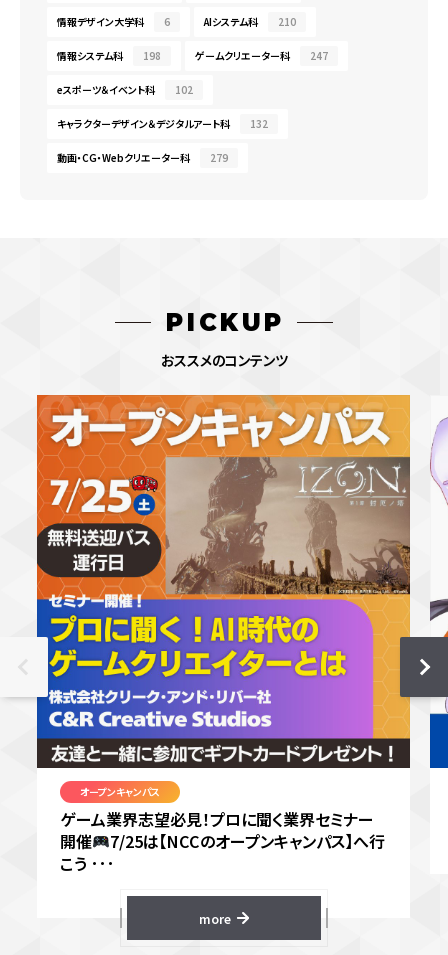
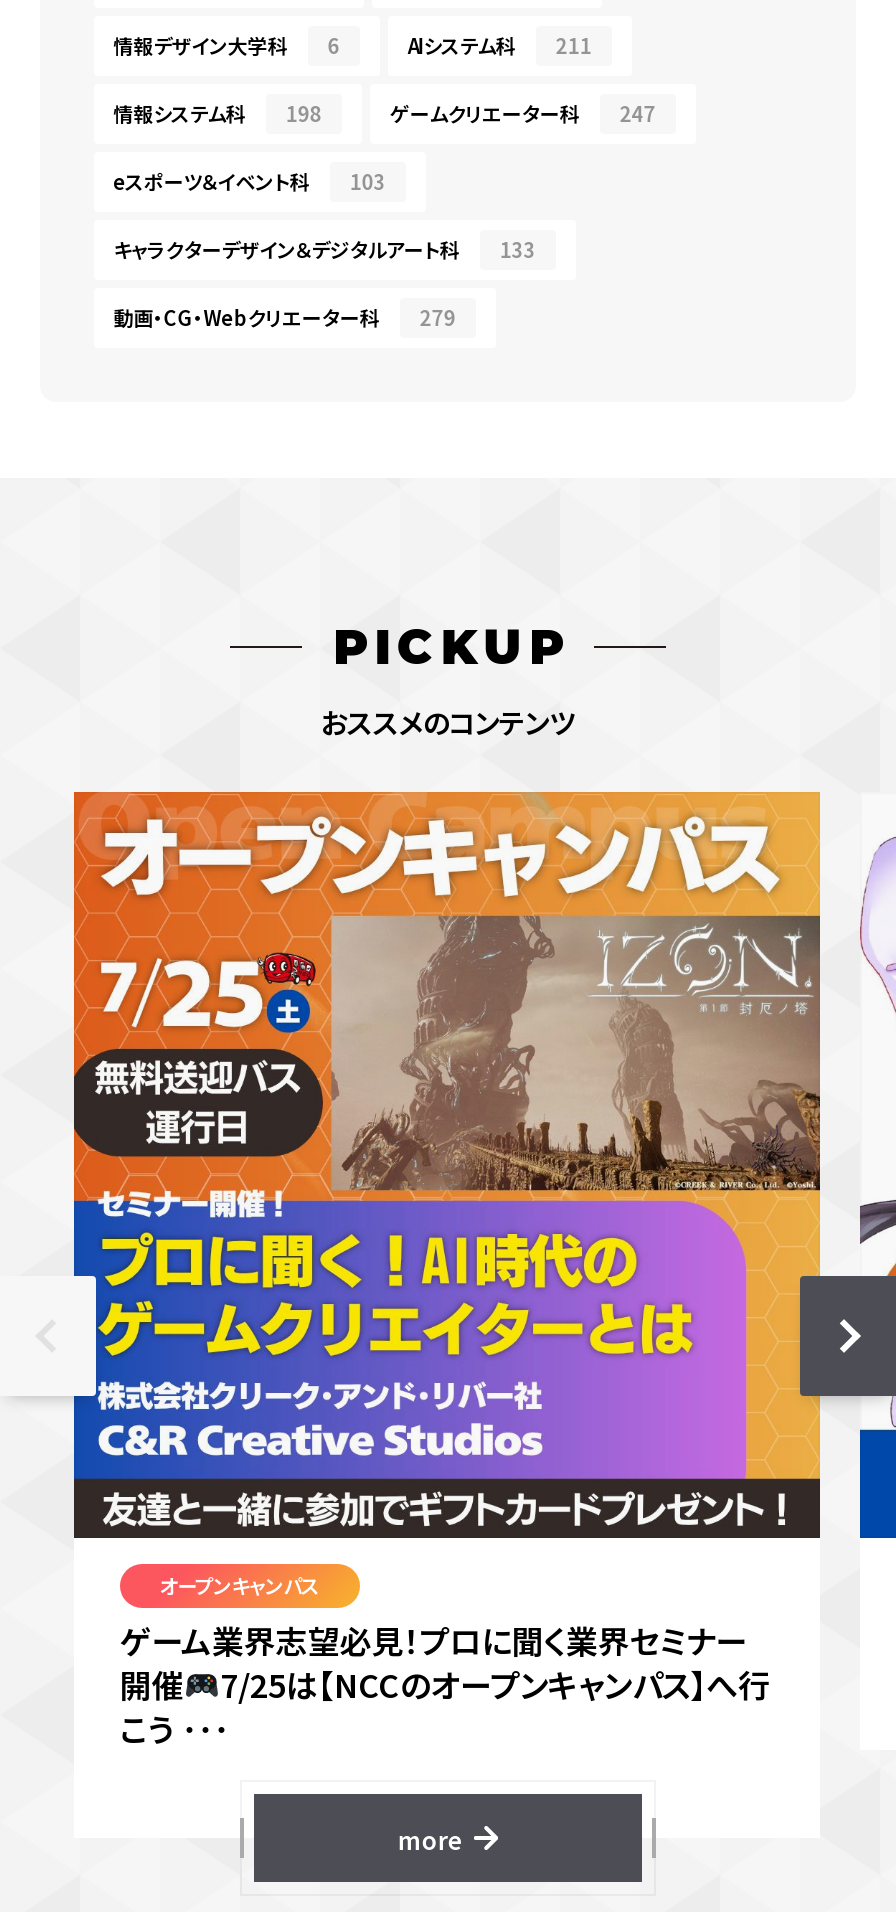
[204,14,296,29] AIシステム科 210 -> [408,31,592,61] AIシステム科 211
[57,82,193,97] eスポーツ＆イベント科 102 -> [114,167,386,197] eスポーツ＆イベント科 103
[57,116,268,131] キャラクターデザイン＆デジタルアート科 132 -> [114,235,536,265] キャラクターデザイン＆デジタルアート科 133

